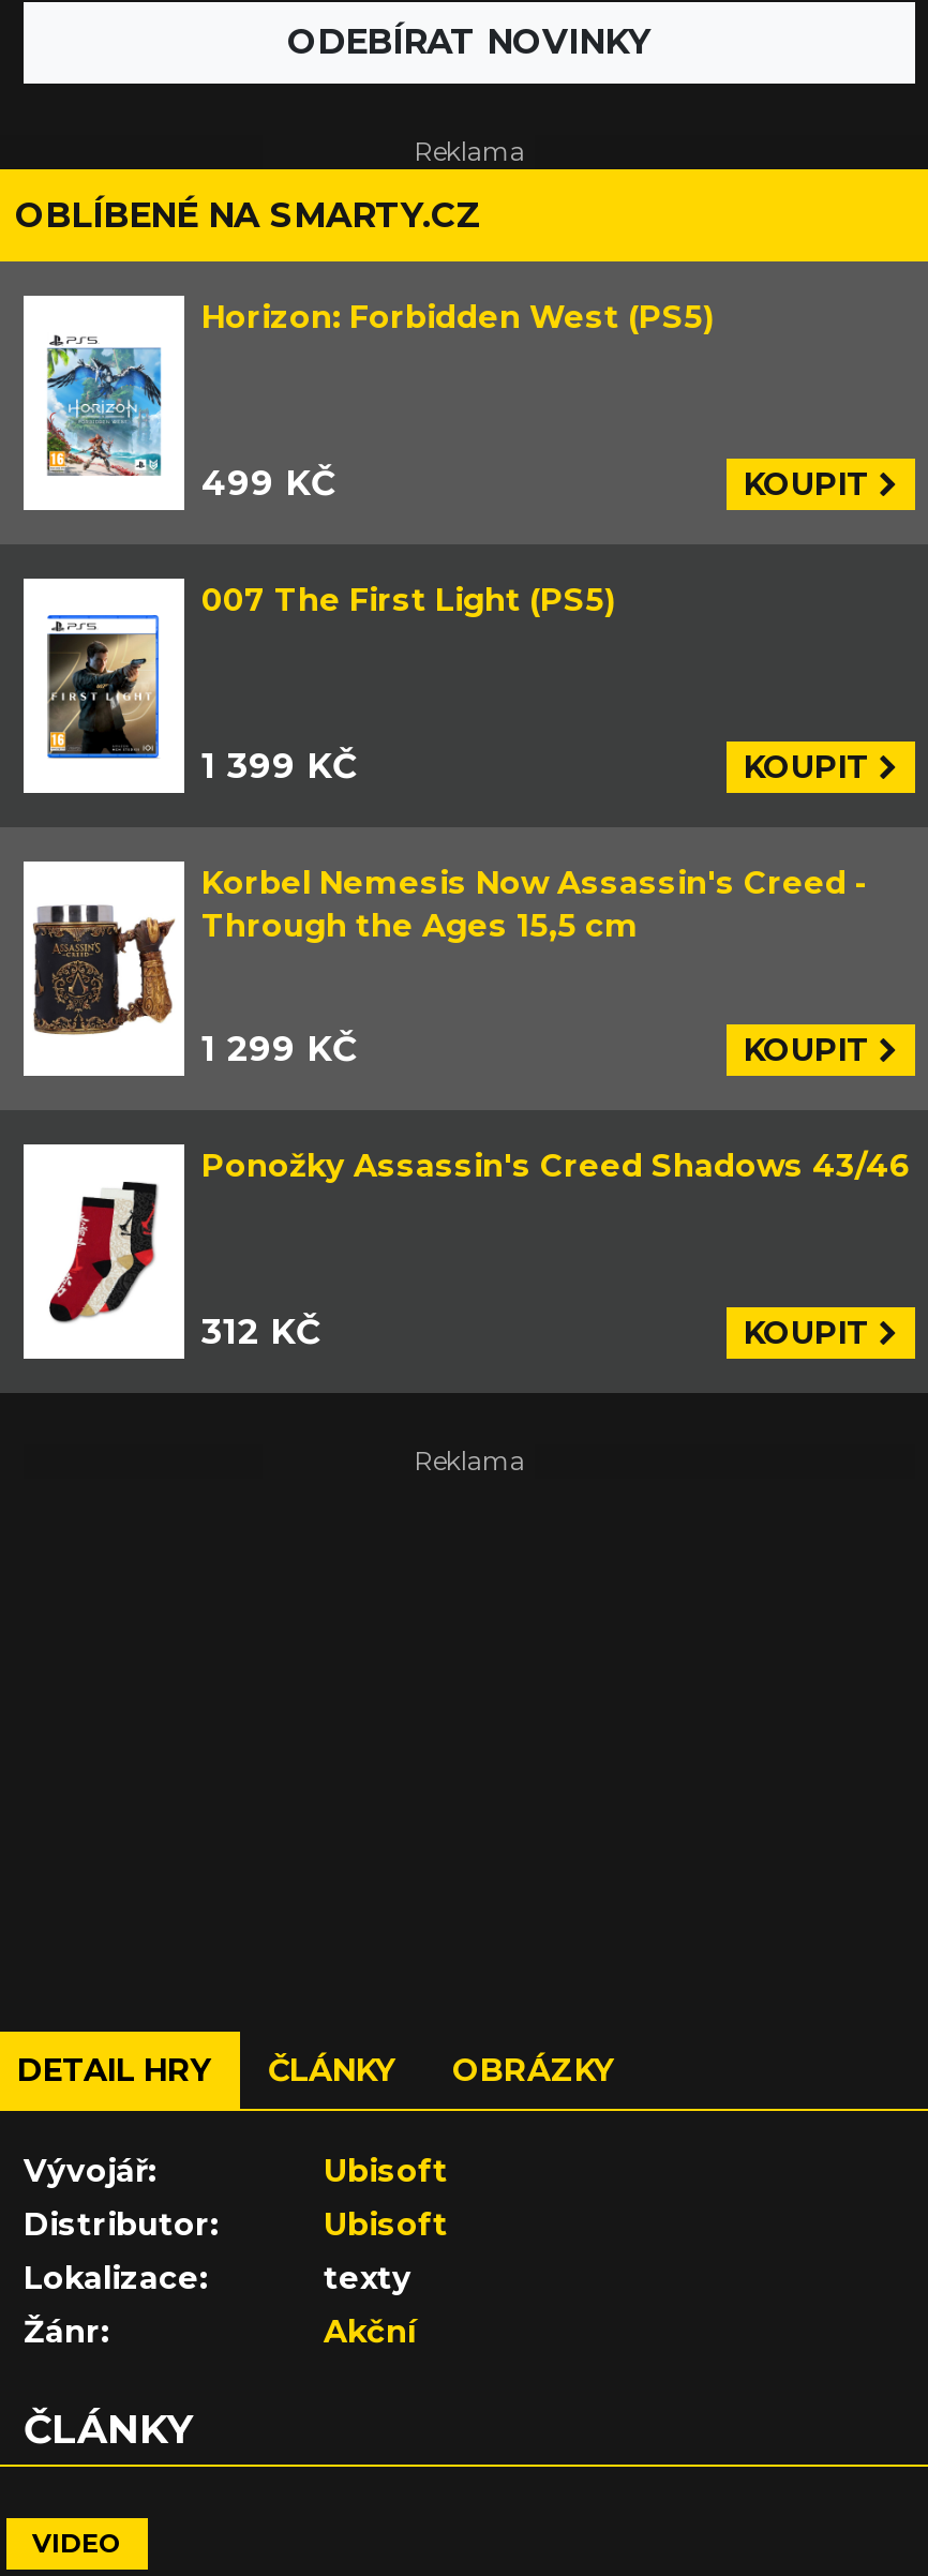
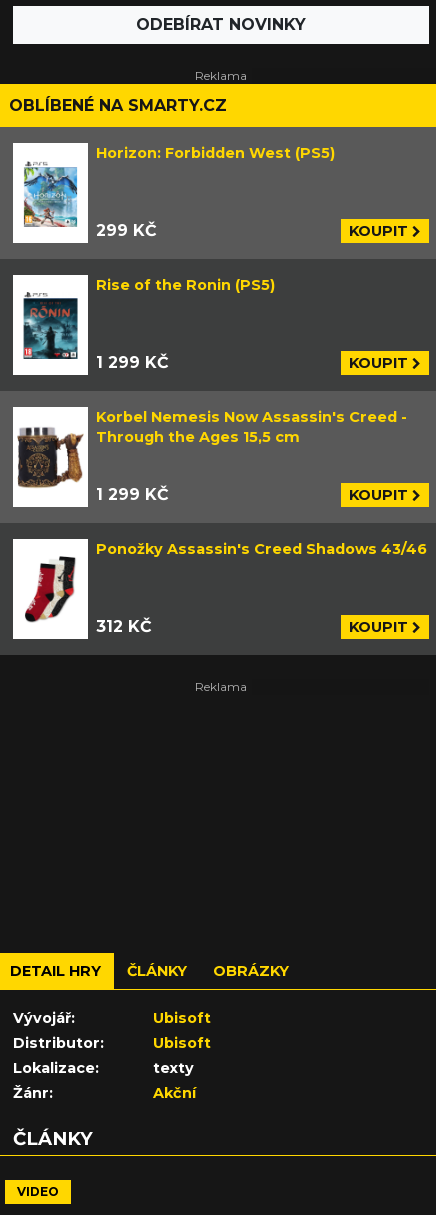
[201,463,336,504] 499 KČ -> [96,221,157,240] 299 KČ
[47,581,615,761] [image] | 007 The First Light (PS5) -> [23,276,275,360] [image] | Rise of the Ronin (PS5)
[201,746,358,787] 1 399 KČ -> [96,353,169,372] 1 299 KČ

